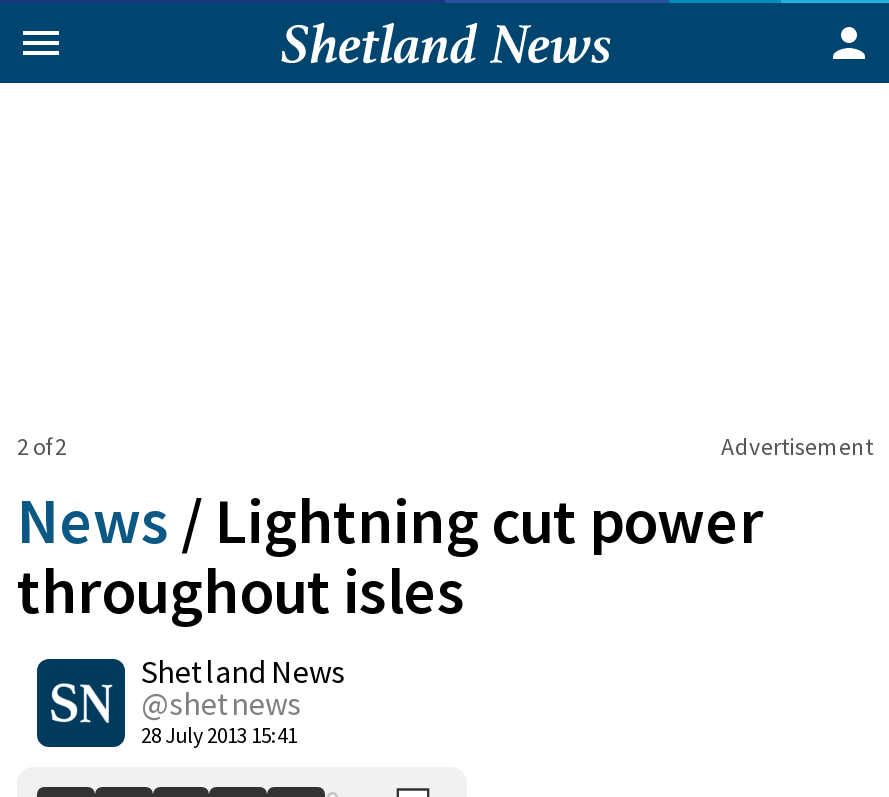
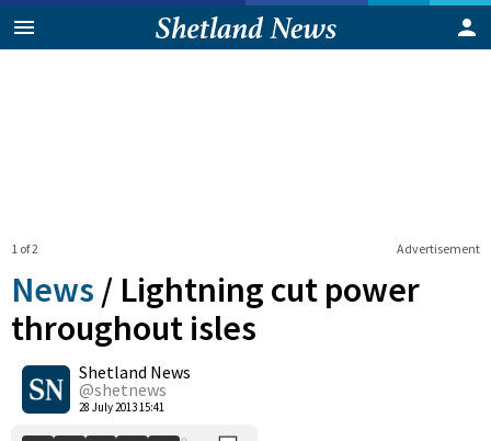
[17,431,67,461] 2 of 2 -> [11,240,38,257] 1 of 2

